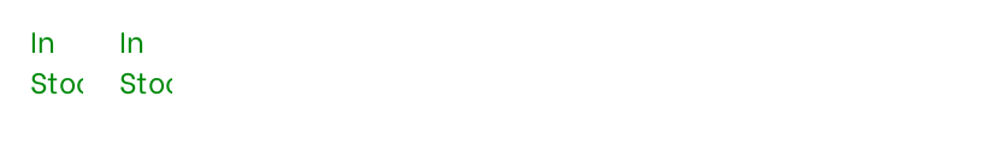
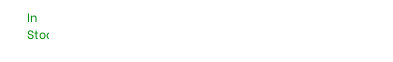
[30,20,107,101] In | Stock -> none

